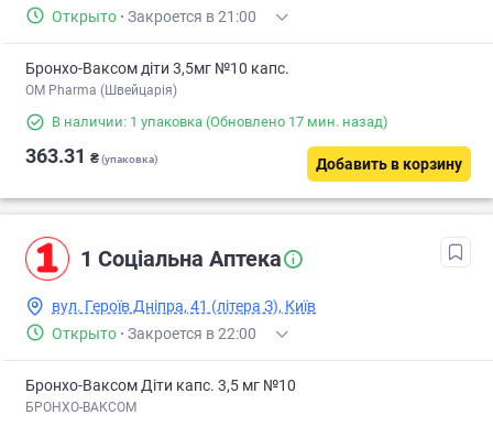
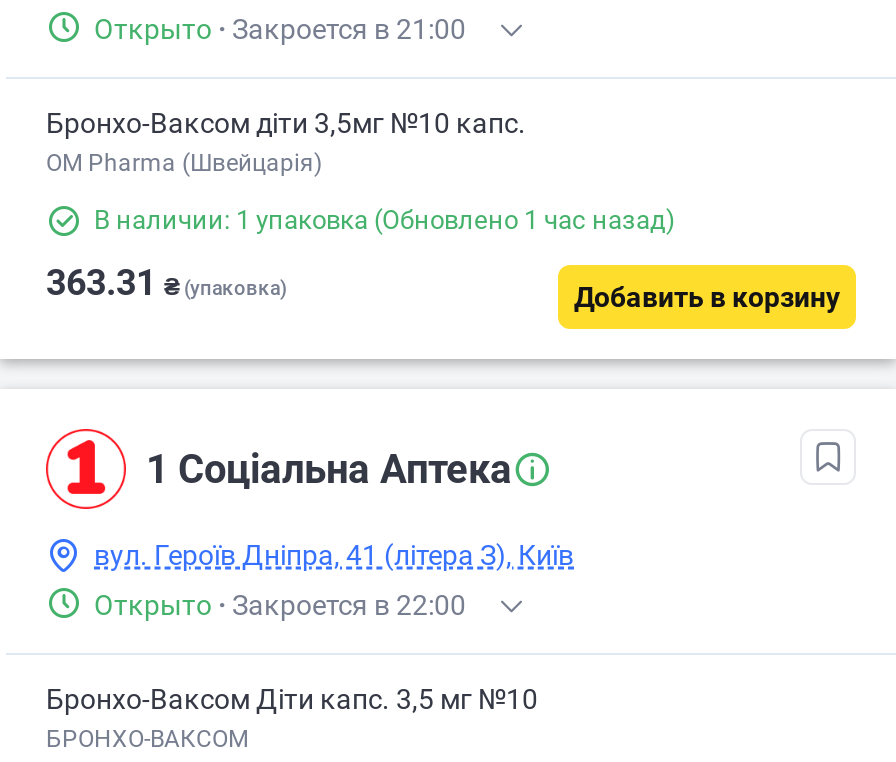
[52,114,388,130] В наличии: 1 упаковка (Обновлено 17 мин. назад) -> [94,205,676,235] В наличии: 1 упаковка (Обновлено 1 час назад)

